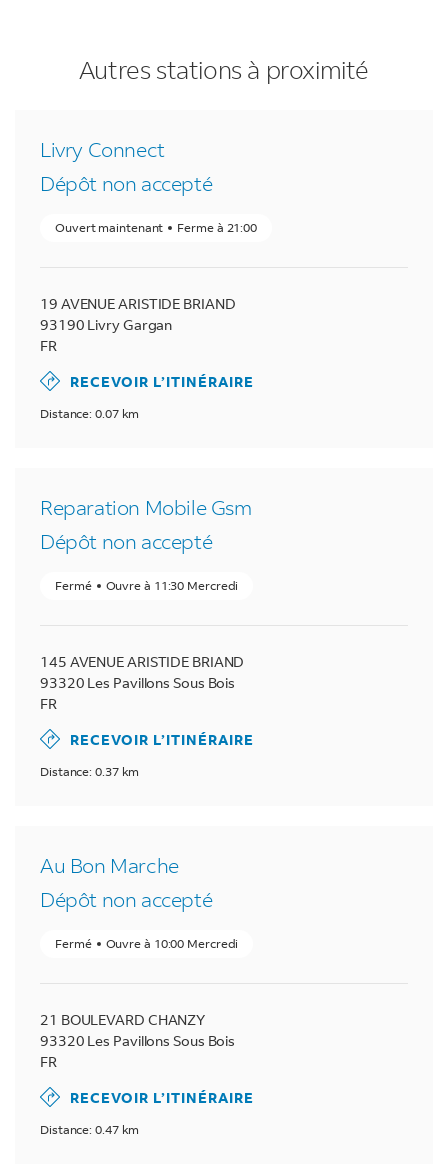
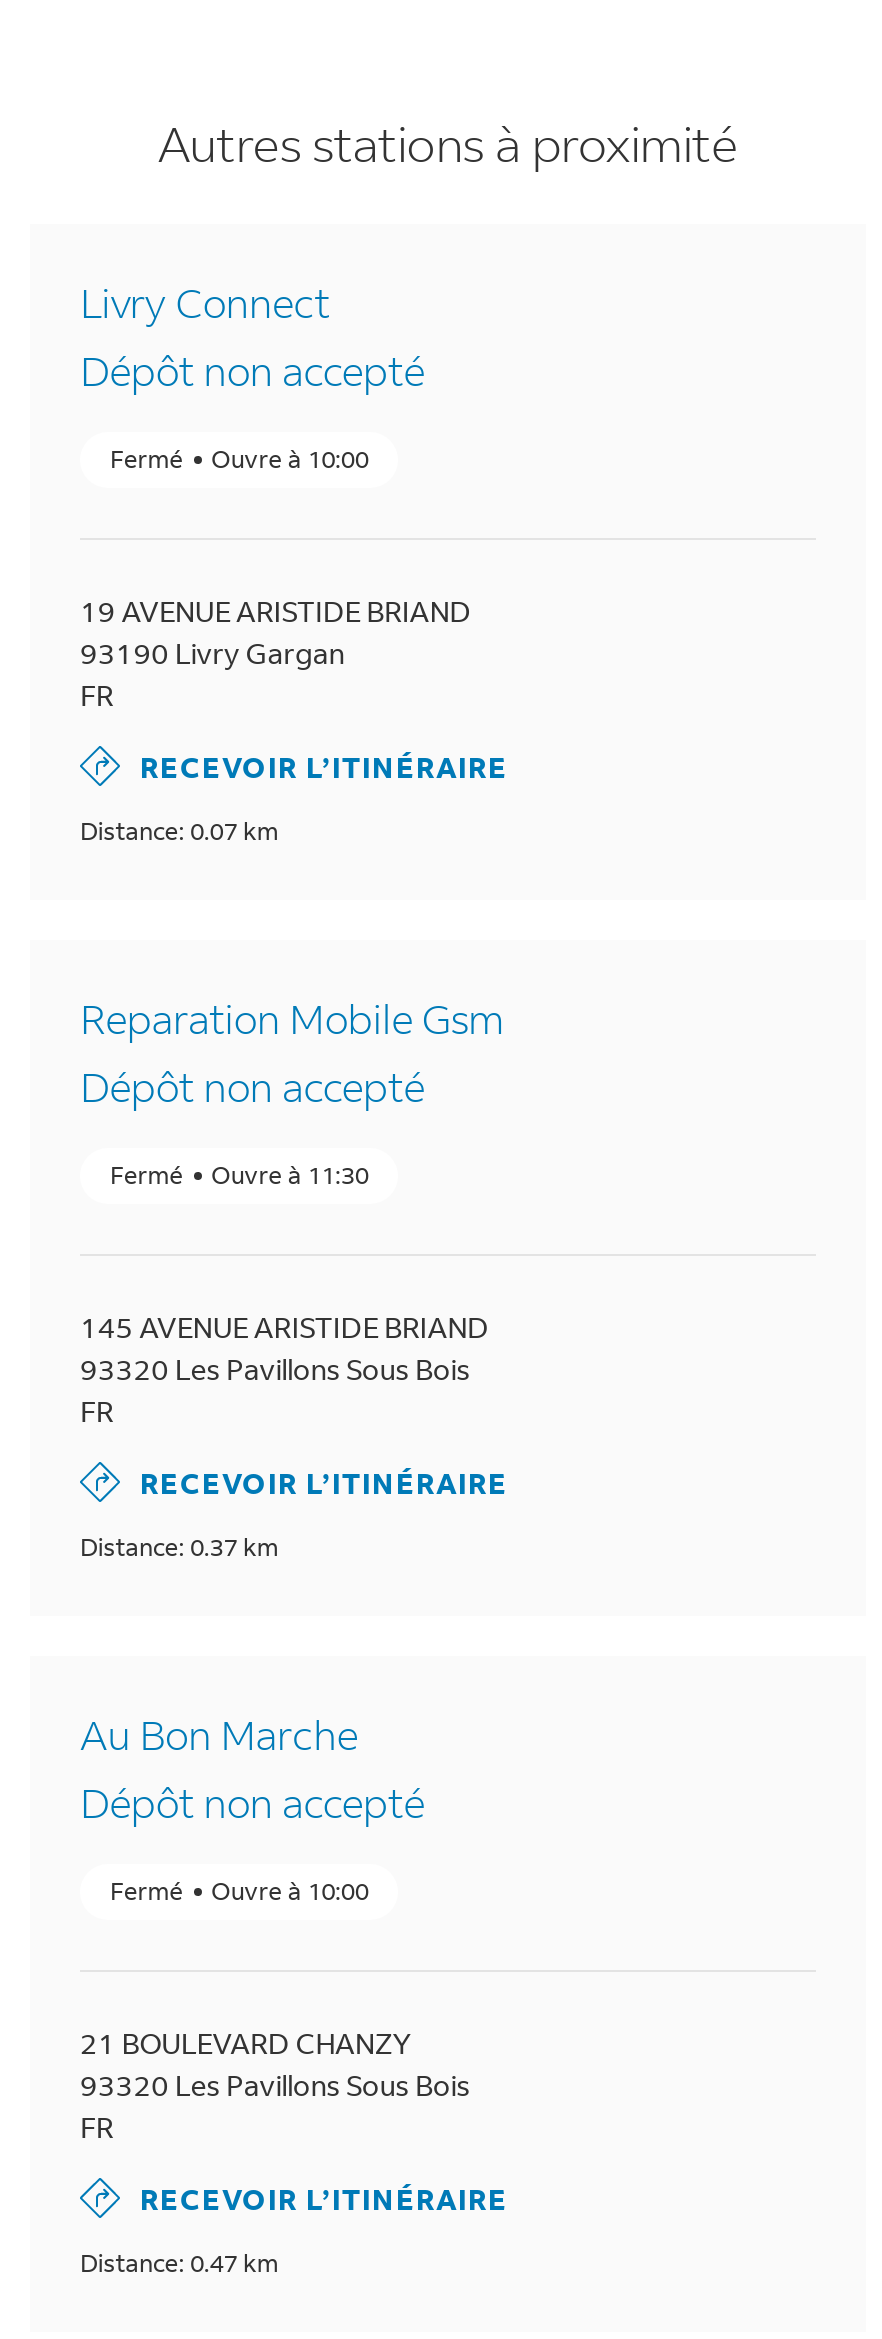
[55,220,257,235] Ouvert maintenant | Ferme à 21:00 -> [110,444,368,474] Fermé | Ouvre à 10:00
[105,578,238,593] Ouvre à 11:30 Mercredi -> [211,1160,368,1190] Ouvre à 11:30
[105,936,238,951] Ouvre à 10:00 Mercredi -> [211,1876,368,1906] Ouvre à 10:00

